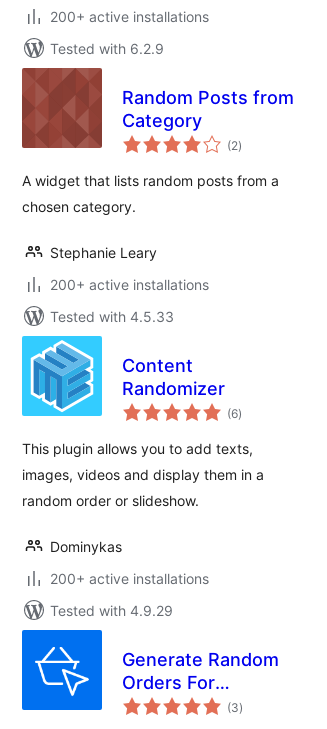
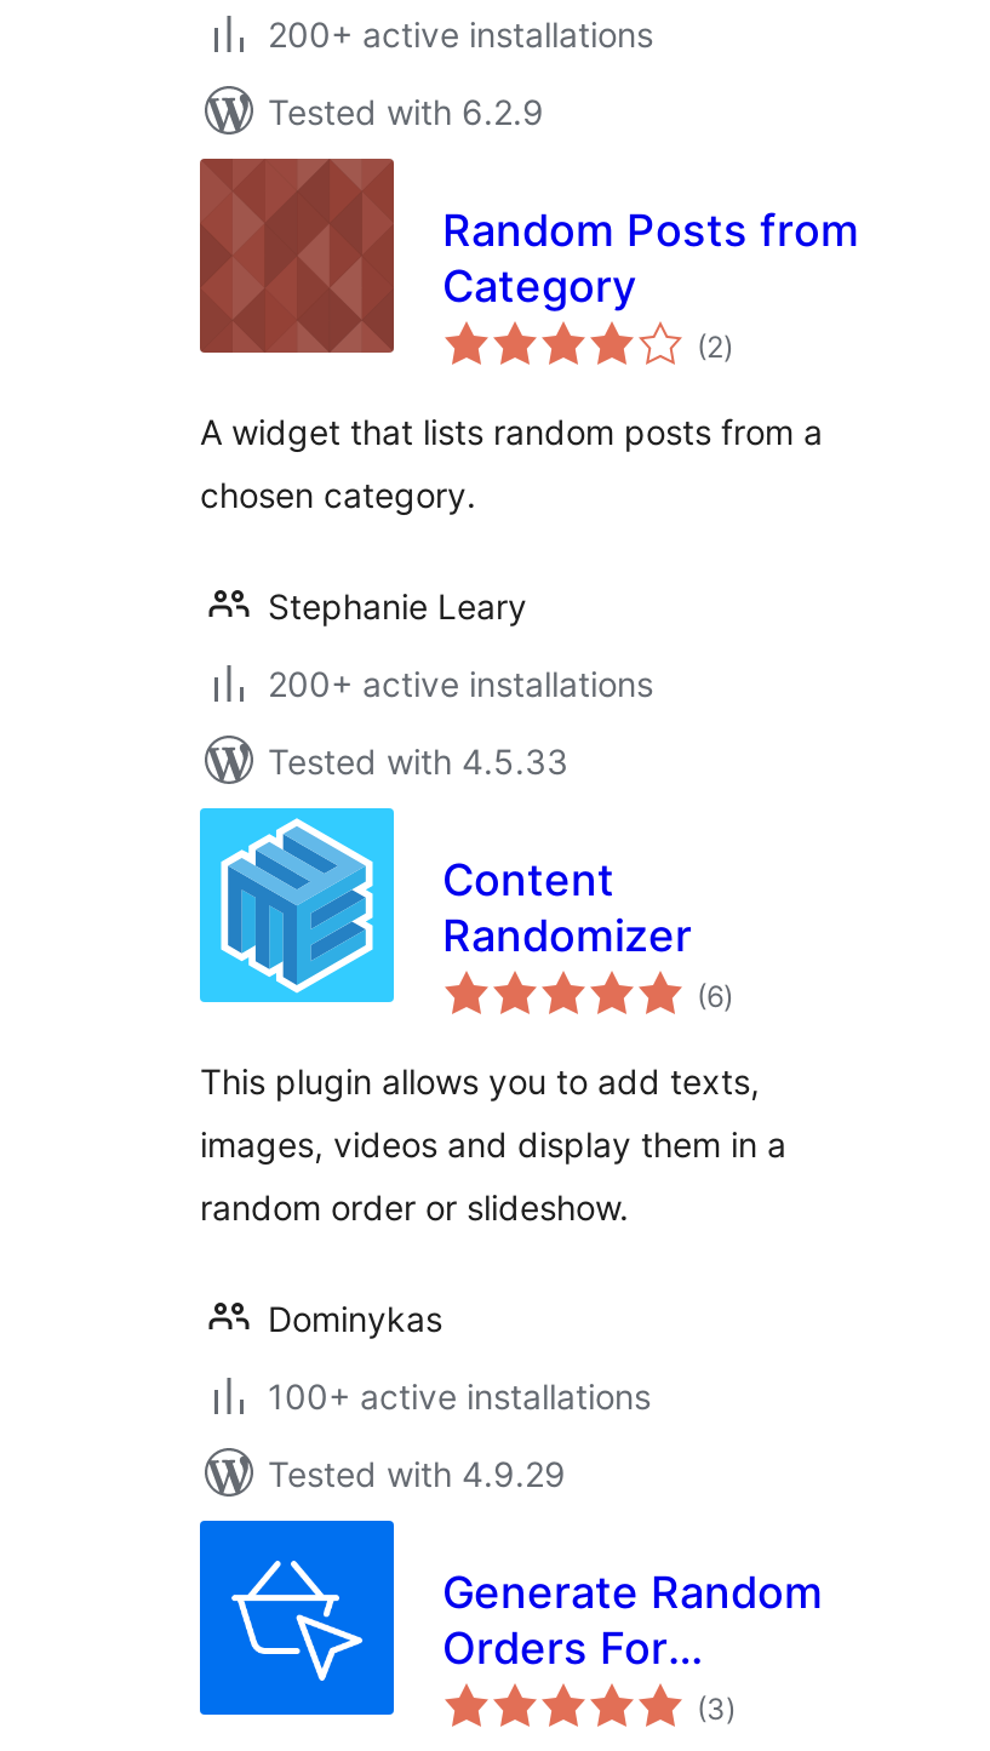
[50,570,209,587] 200+ active installations -> [268,1375,651,1417] 100+ active installations

